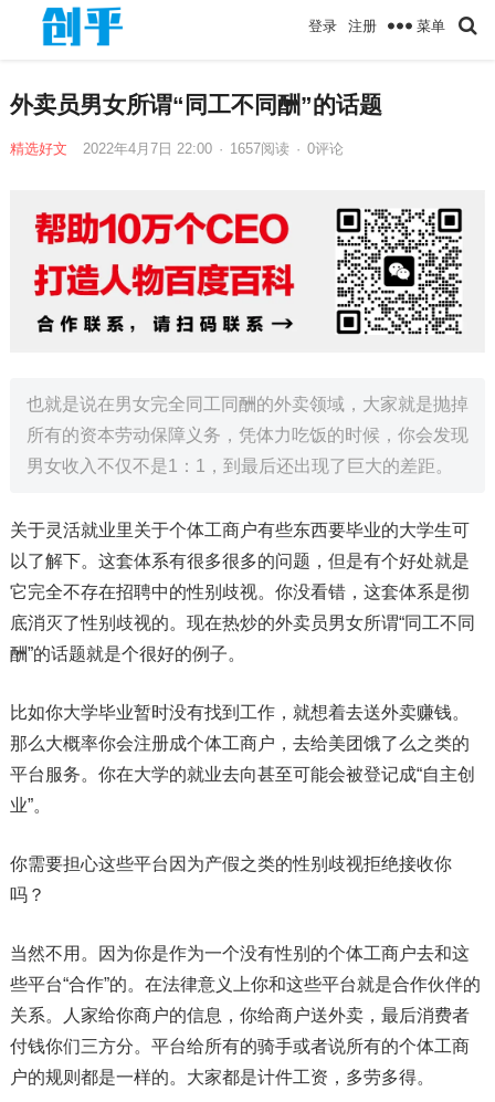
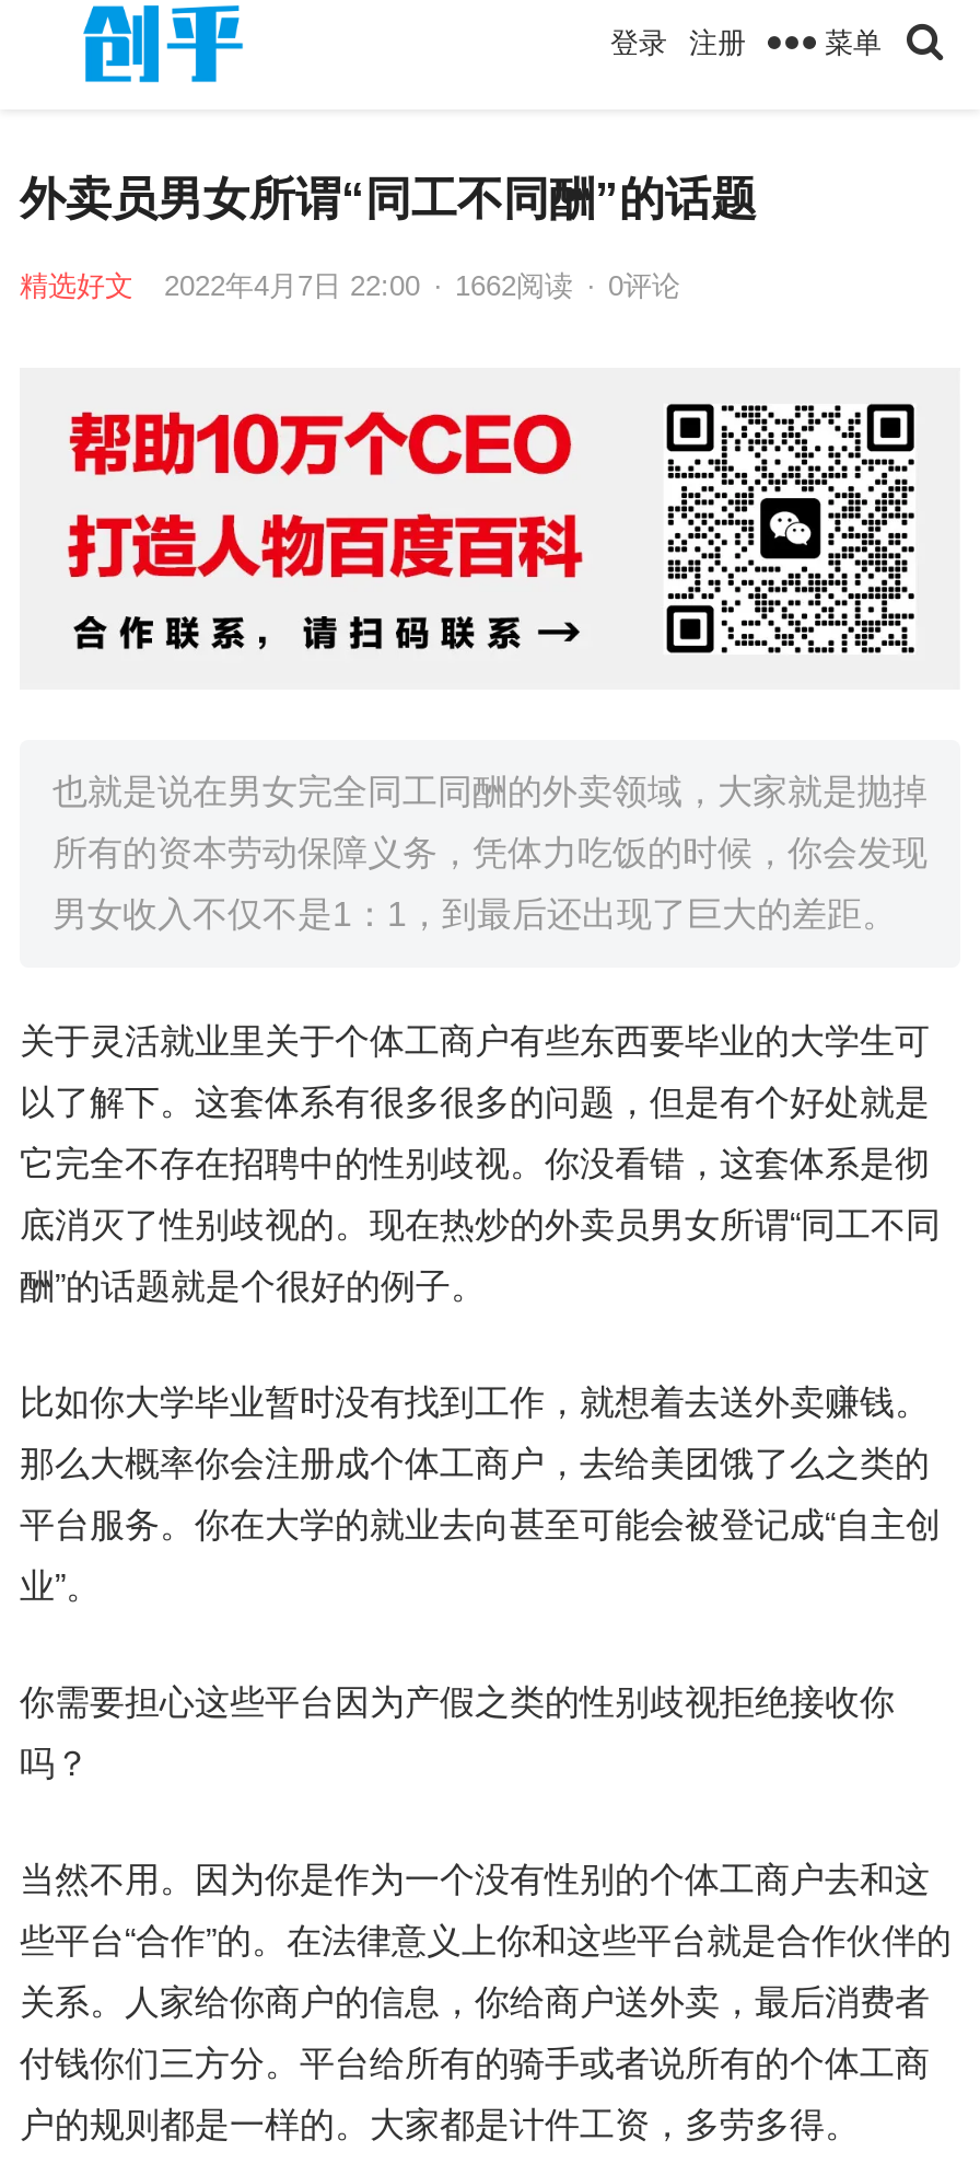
[83,140,344,157] 2022年4月7日 22:00 · 1657阅读 · 0评论 -> [164,269,680,302] 2022年4月7日 22:00 · 1662阅读 · 0评论

